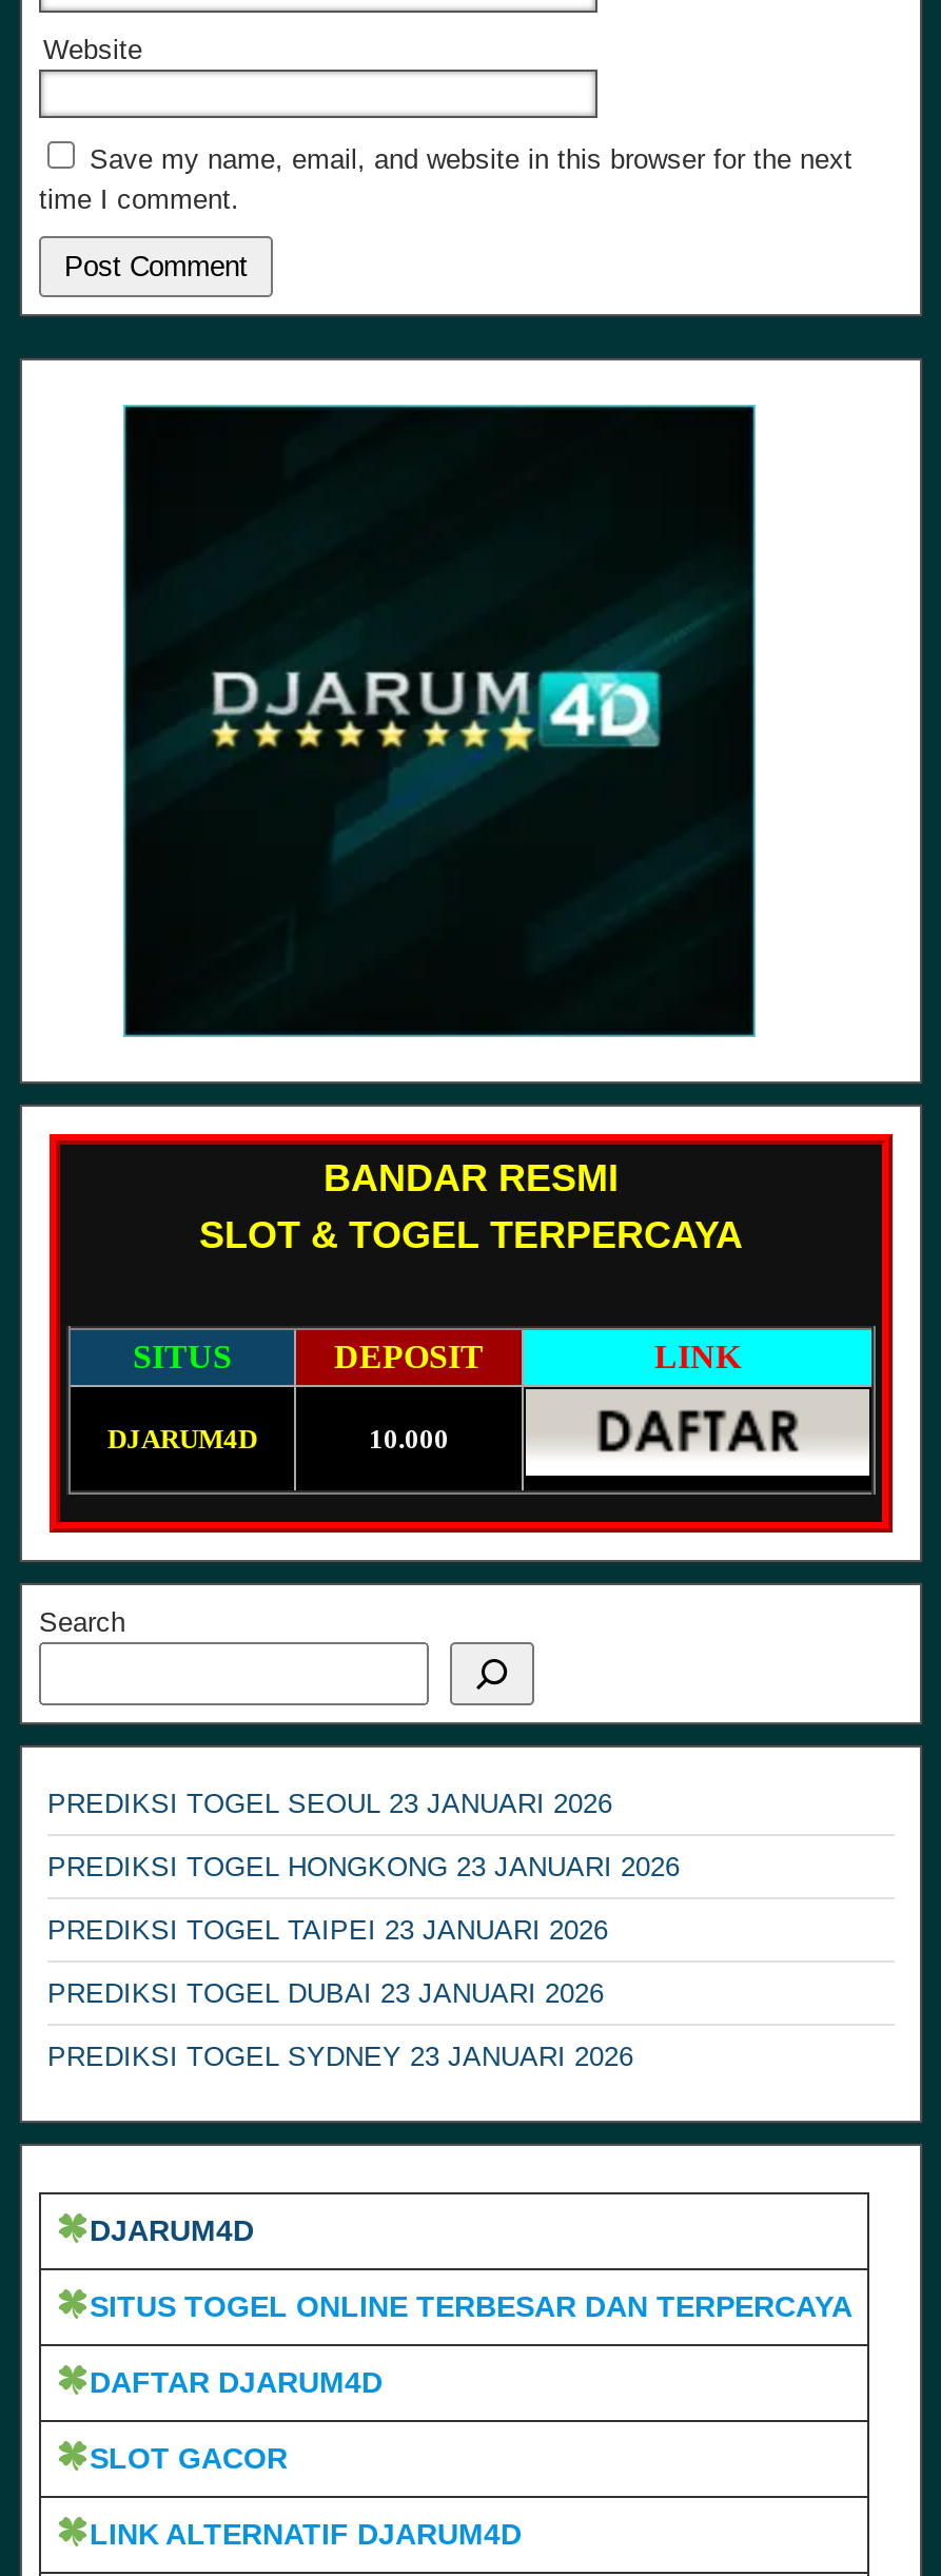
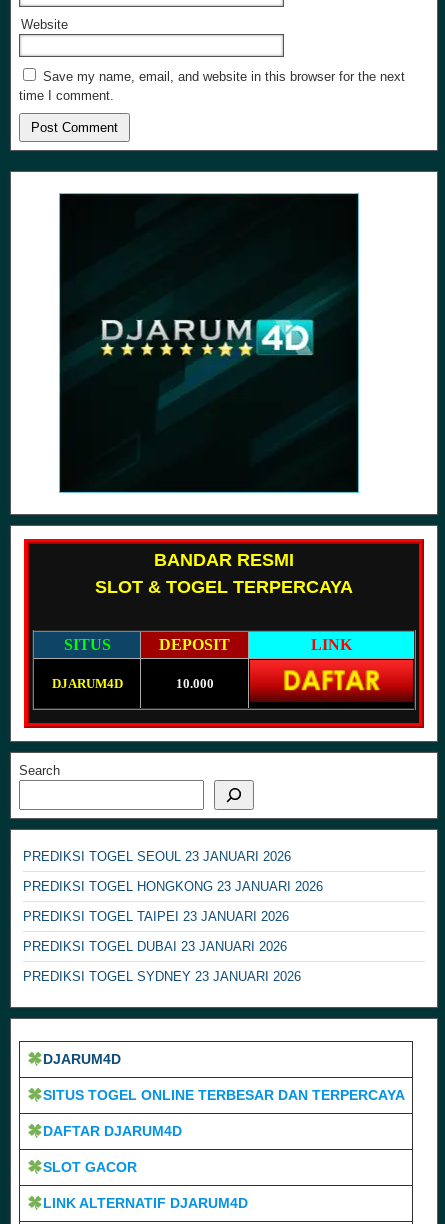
[524,1387,871,1478] [image] -> [249,659,414,702] [image]

